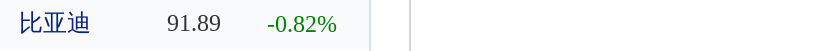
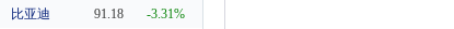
[167,9,221,37] 91.89 -> [94,6,124,21] 91.18
[267,9,337,37] -0.82% -> [147,7,185,22] -3.31%

